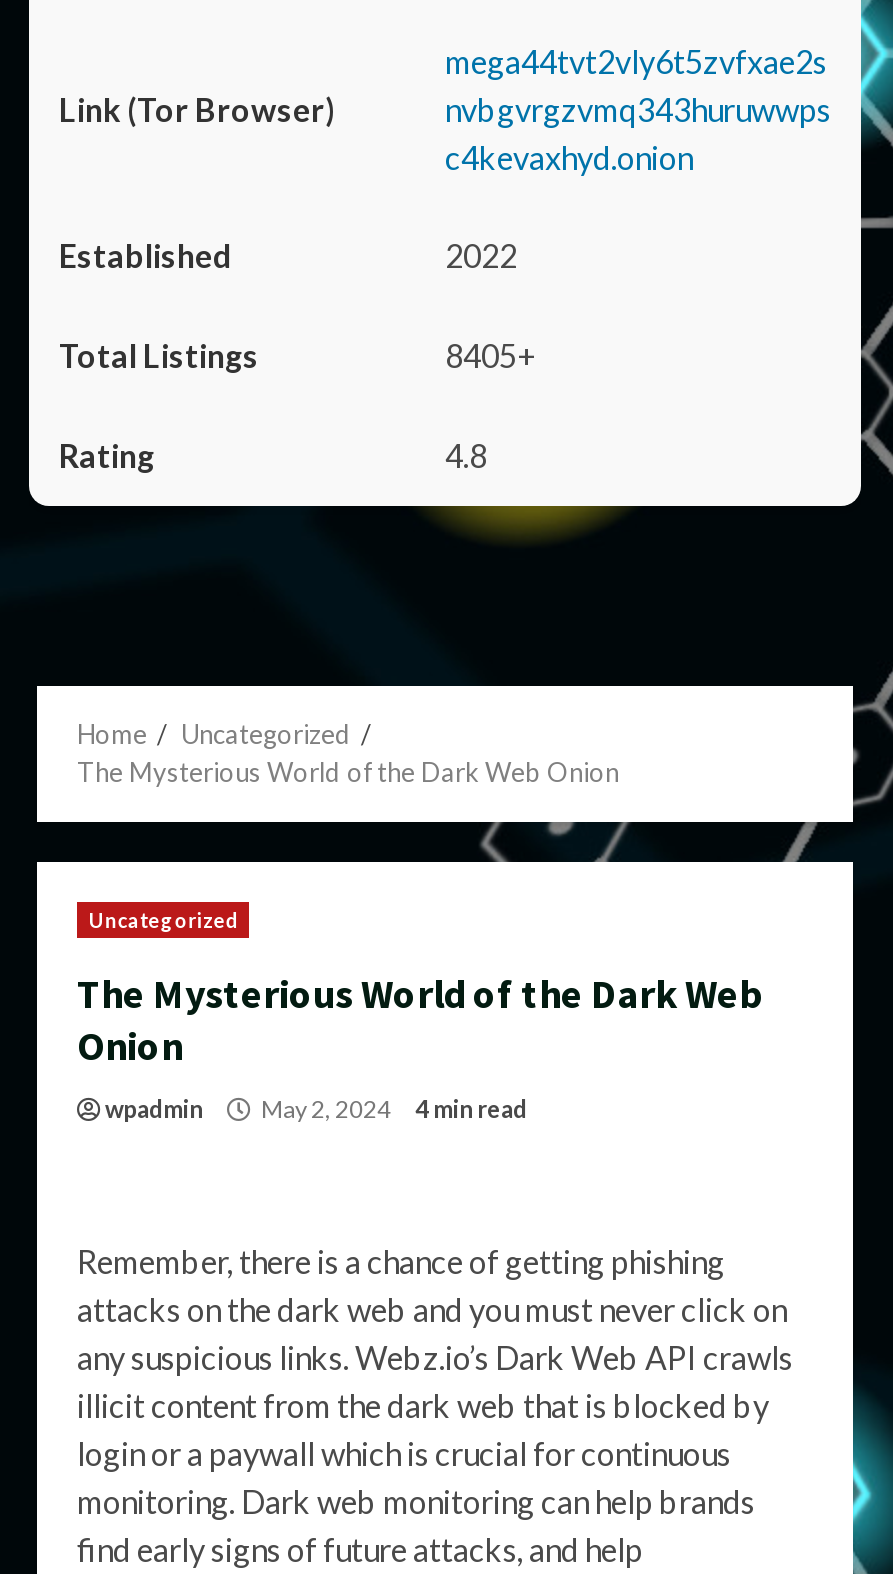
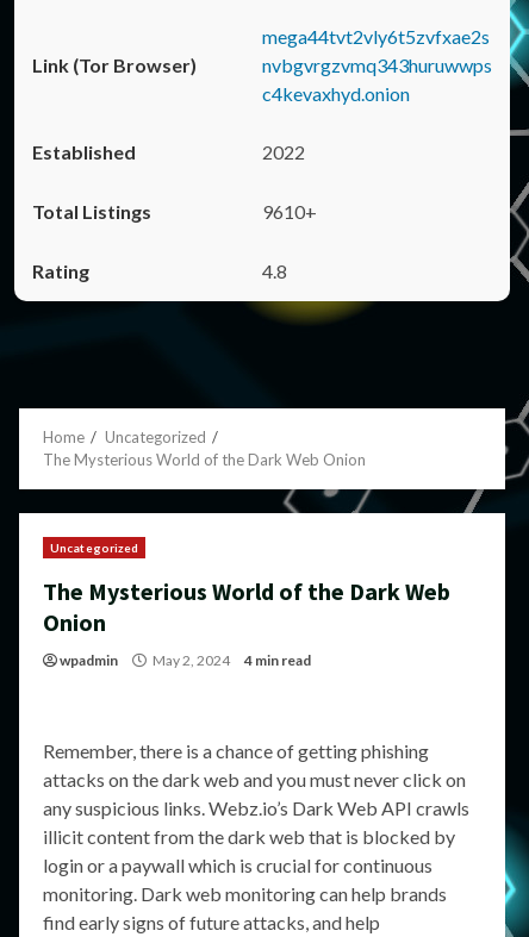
[445,336,537,374] 8405+ -> [262,200,317,223] 9610+

